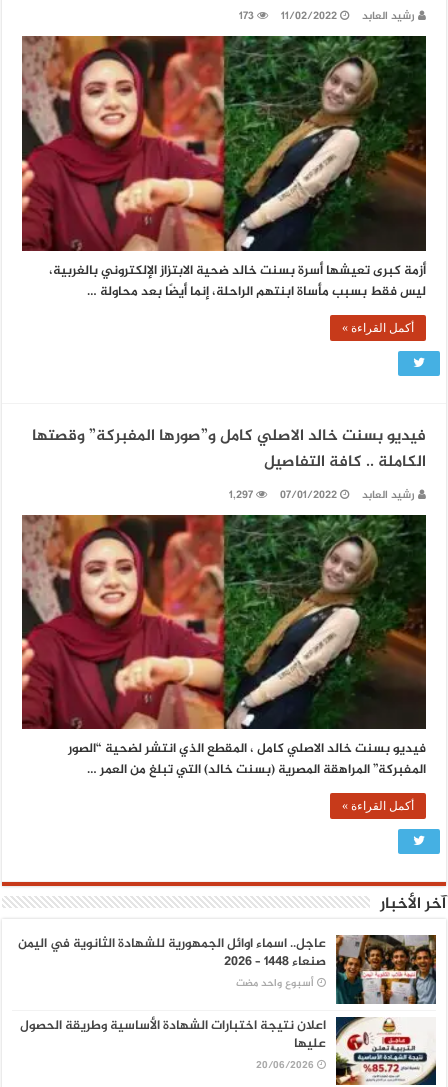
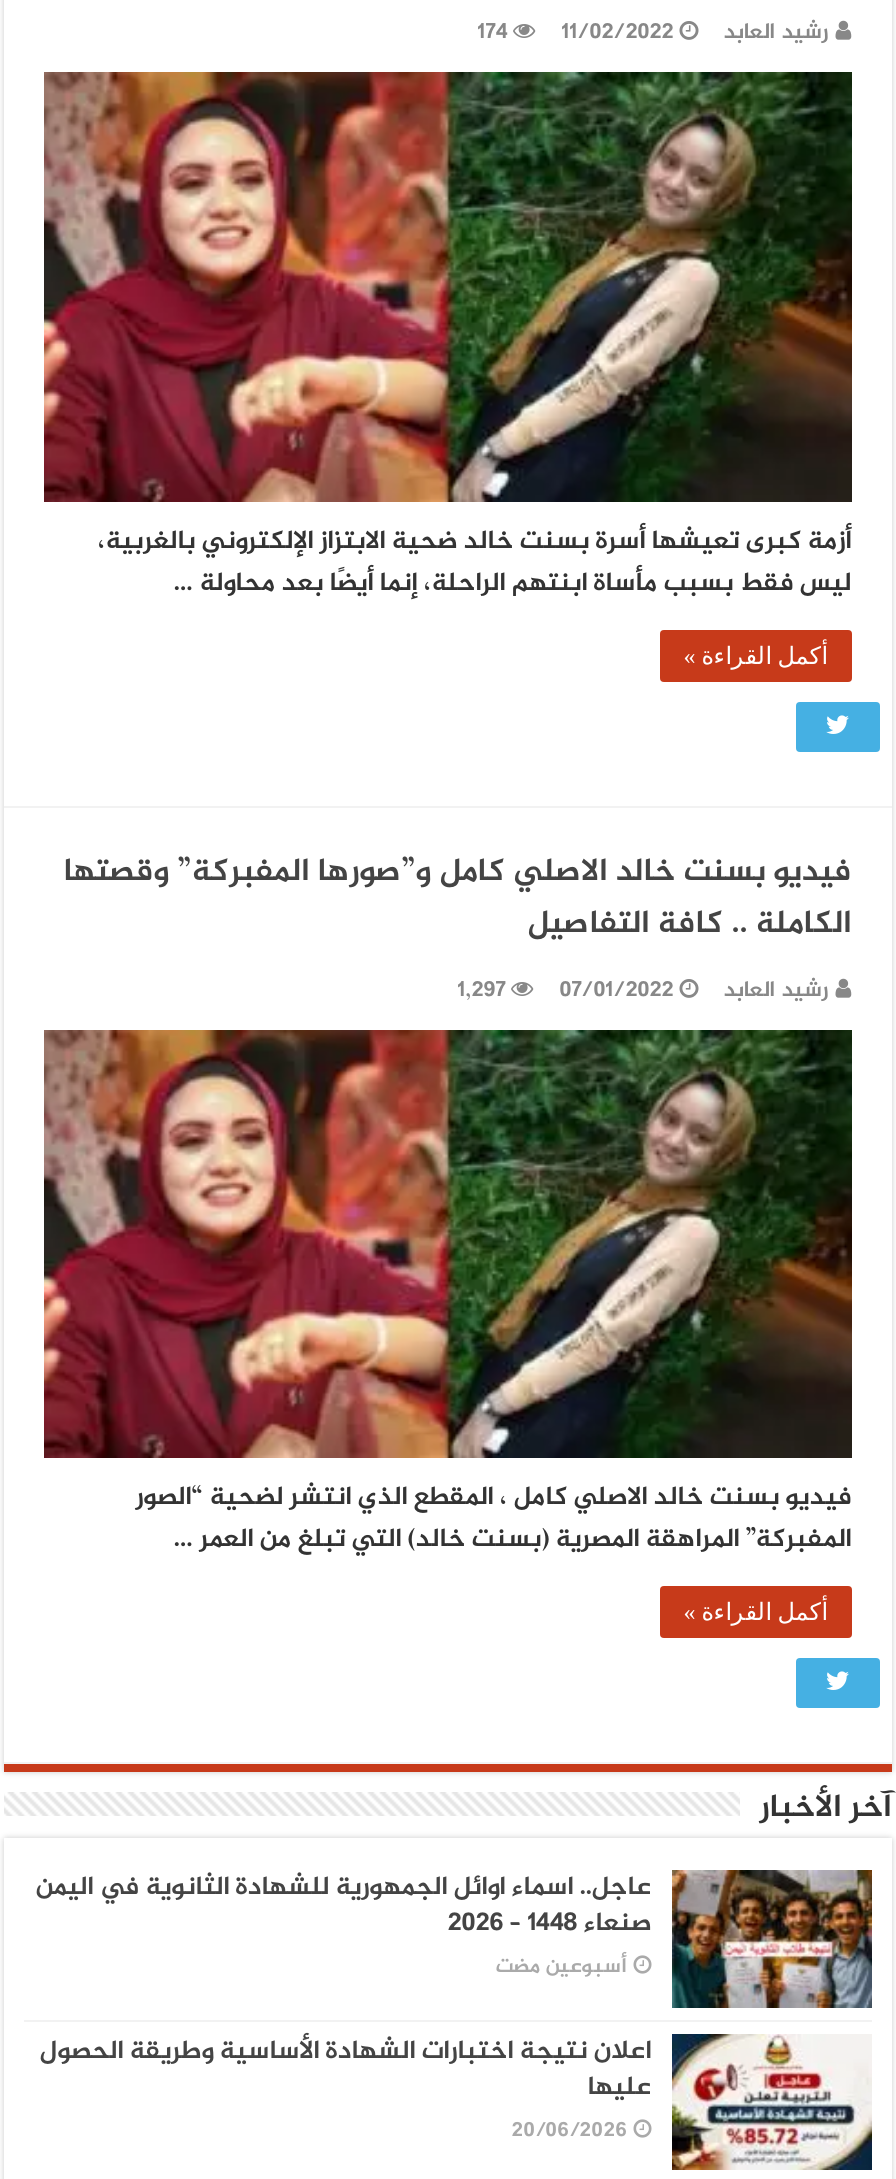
[240,7,416,26] رشيد العابد 11/02/2022 173 -> [480,14,832,52] رشيد العابد 11/02/2022 174
[237,975,315,992] أسبوع واحد مضت -> [498,1951,630,1985] أسبوعين مضت

